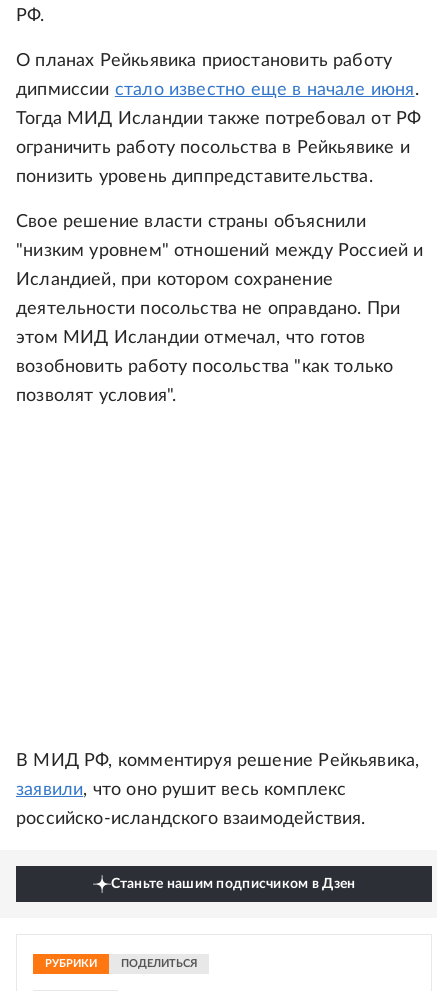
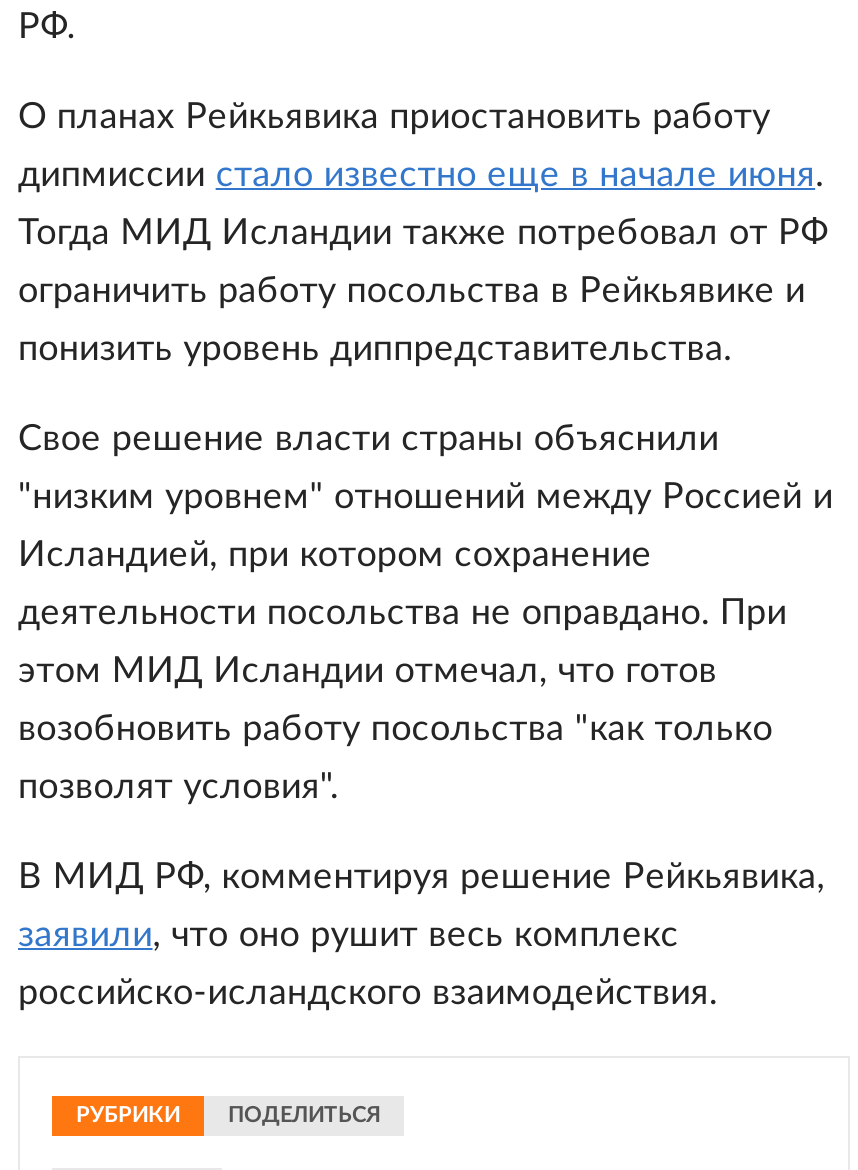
[110,877,355,891] Станьте нашим подписчиком в Дзен -> none

